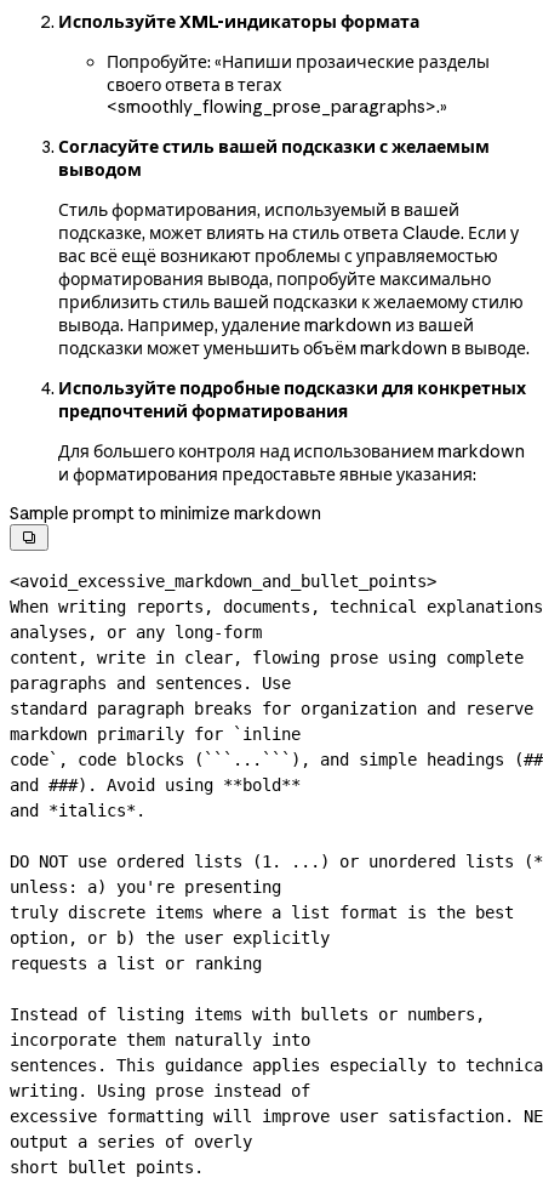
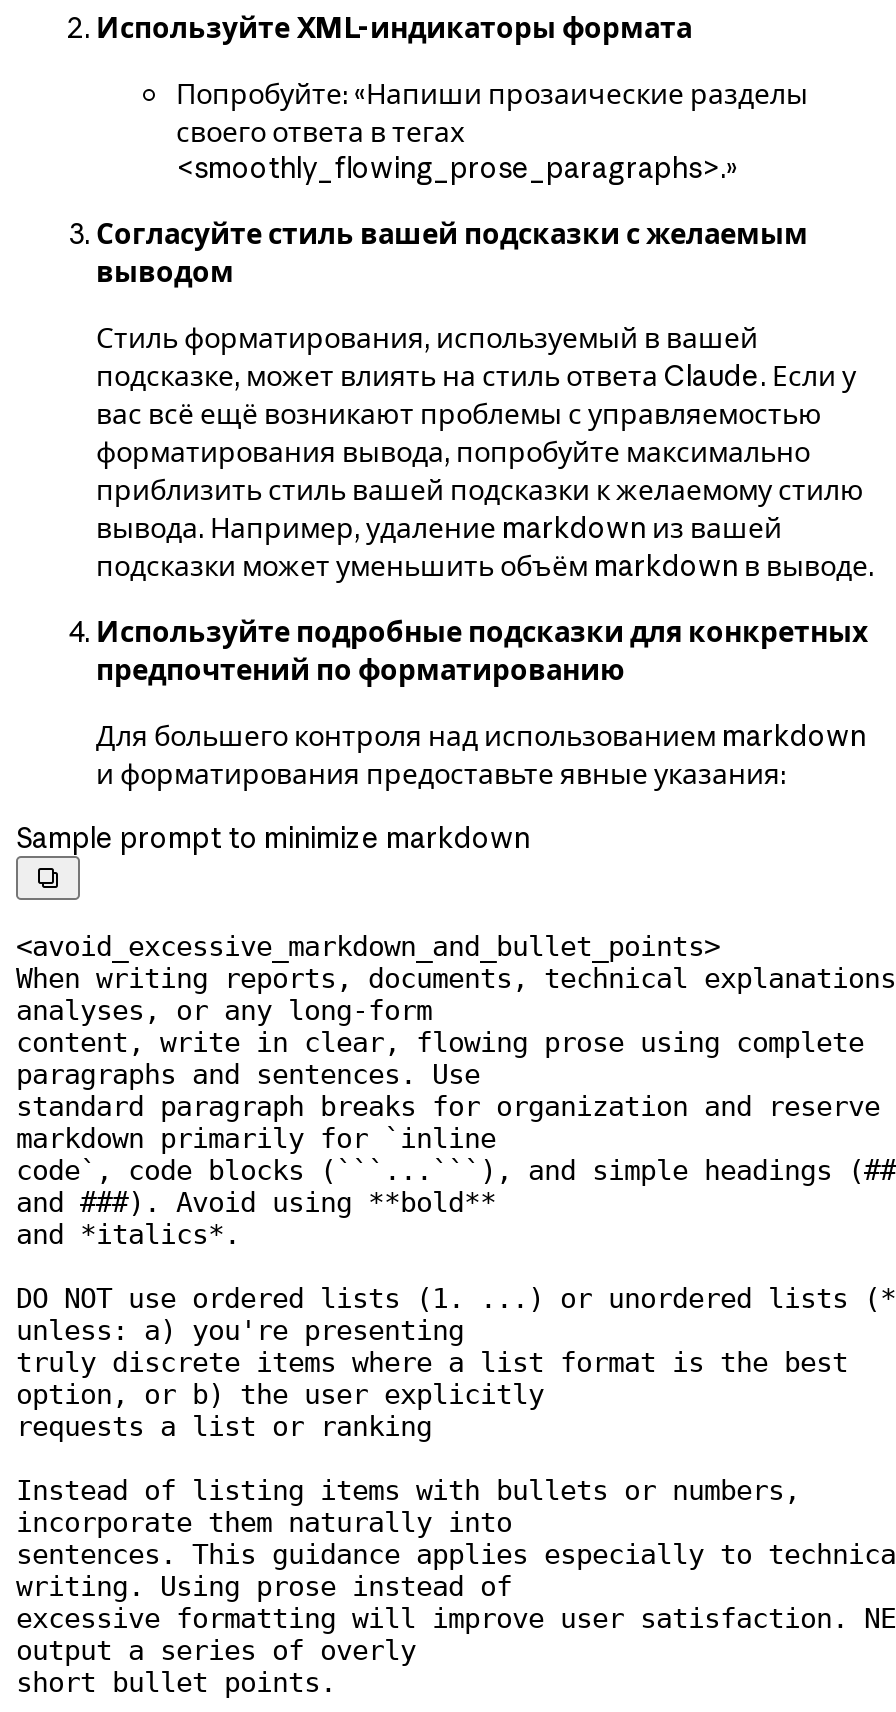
[58,400,348,422] предпочтений форматирования -> [96,651,624,687] предпочтений по форматированию

